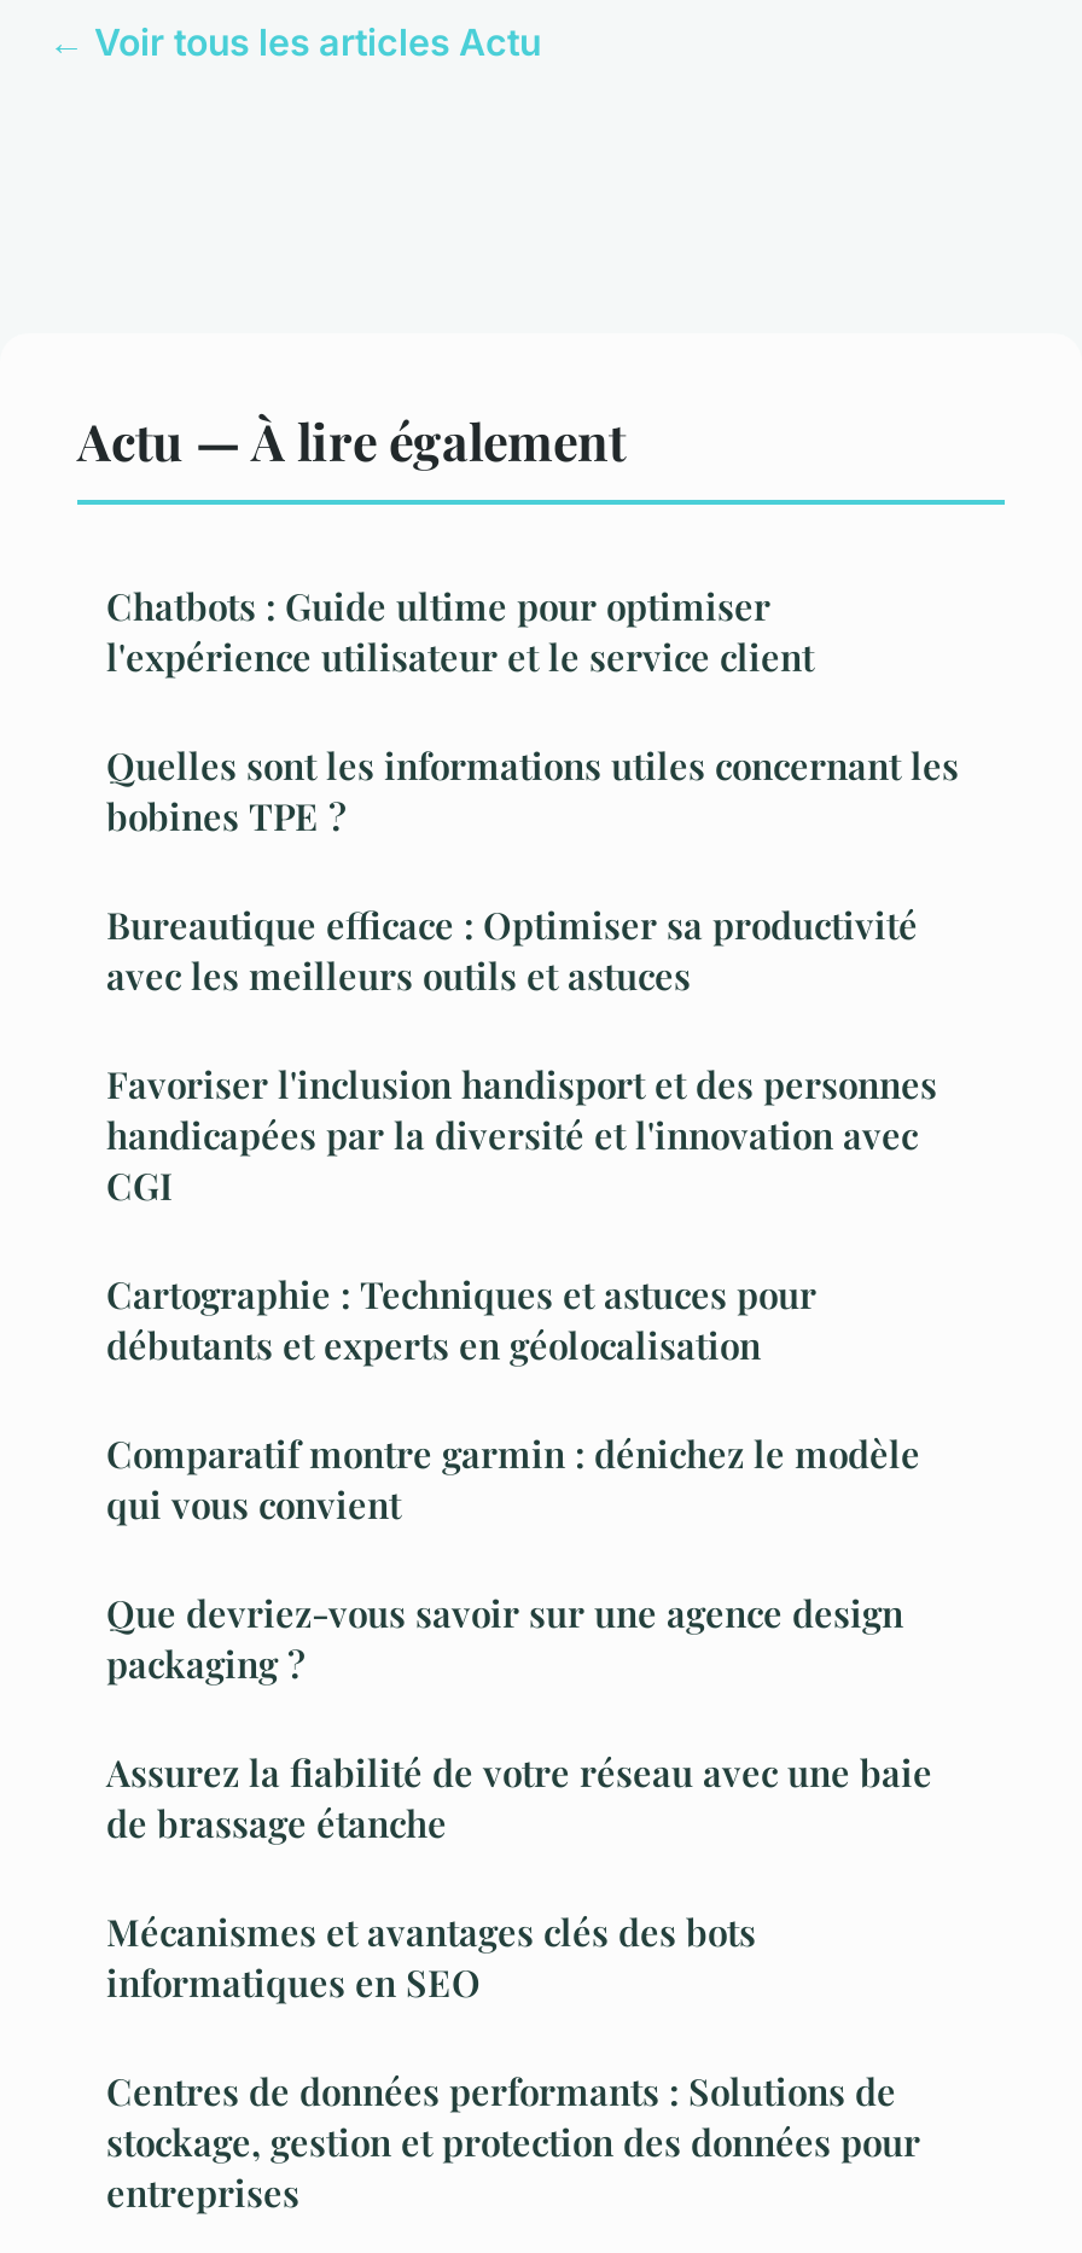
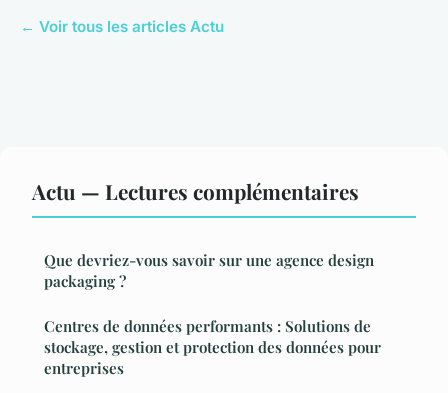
[77,405,959,1528] Actu — À lire également | Chatbots : Guide ultime pour optimiser | l'expérience utilisateur et le service client | Quelles sont les informations utiles concernant les | bobines TPE ? | Bureautique efficace : Optimiser sa productivité | avec les meilleurs outils et astuces | Favoriser l'inclusion handisport et des personnes | handicapées par la diversité et l'innovation avec | CGI | Cartographie : Techniques et astuces pour | débutants et experts en géolocalisation | Comparatif montre garmin : dénichez le modèle | qui vous convient -> [32,177,359,205] Actu — Lectures complémentaires
[106,1748,932,2006] Assurez la fiabilité de votre réseau avec une baie | de brassage étanche | Mécanismes et avantages clés des bots | informatiques en SEO -> none

